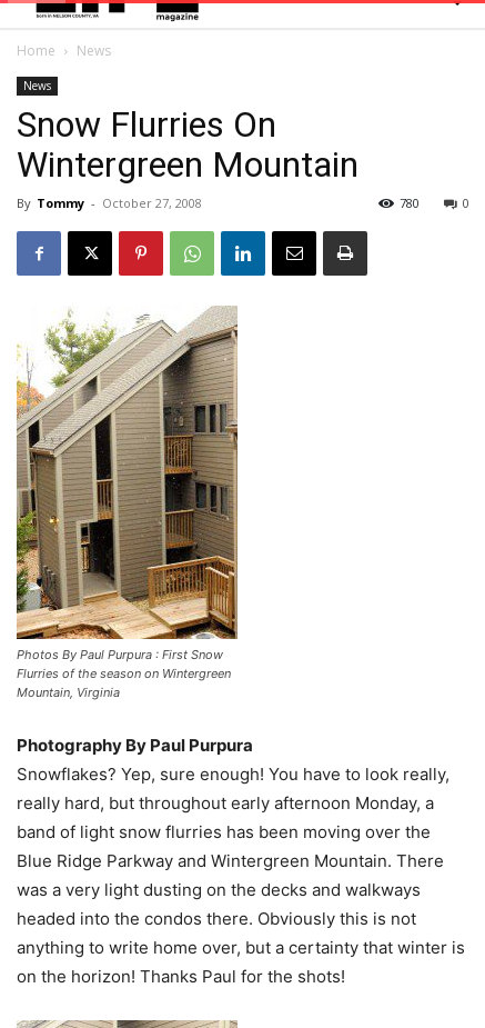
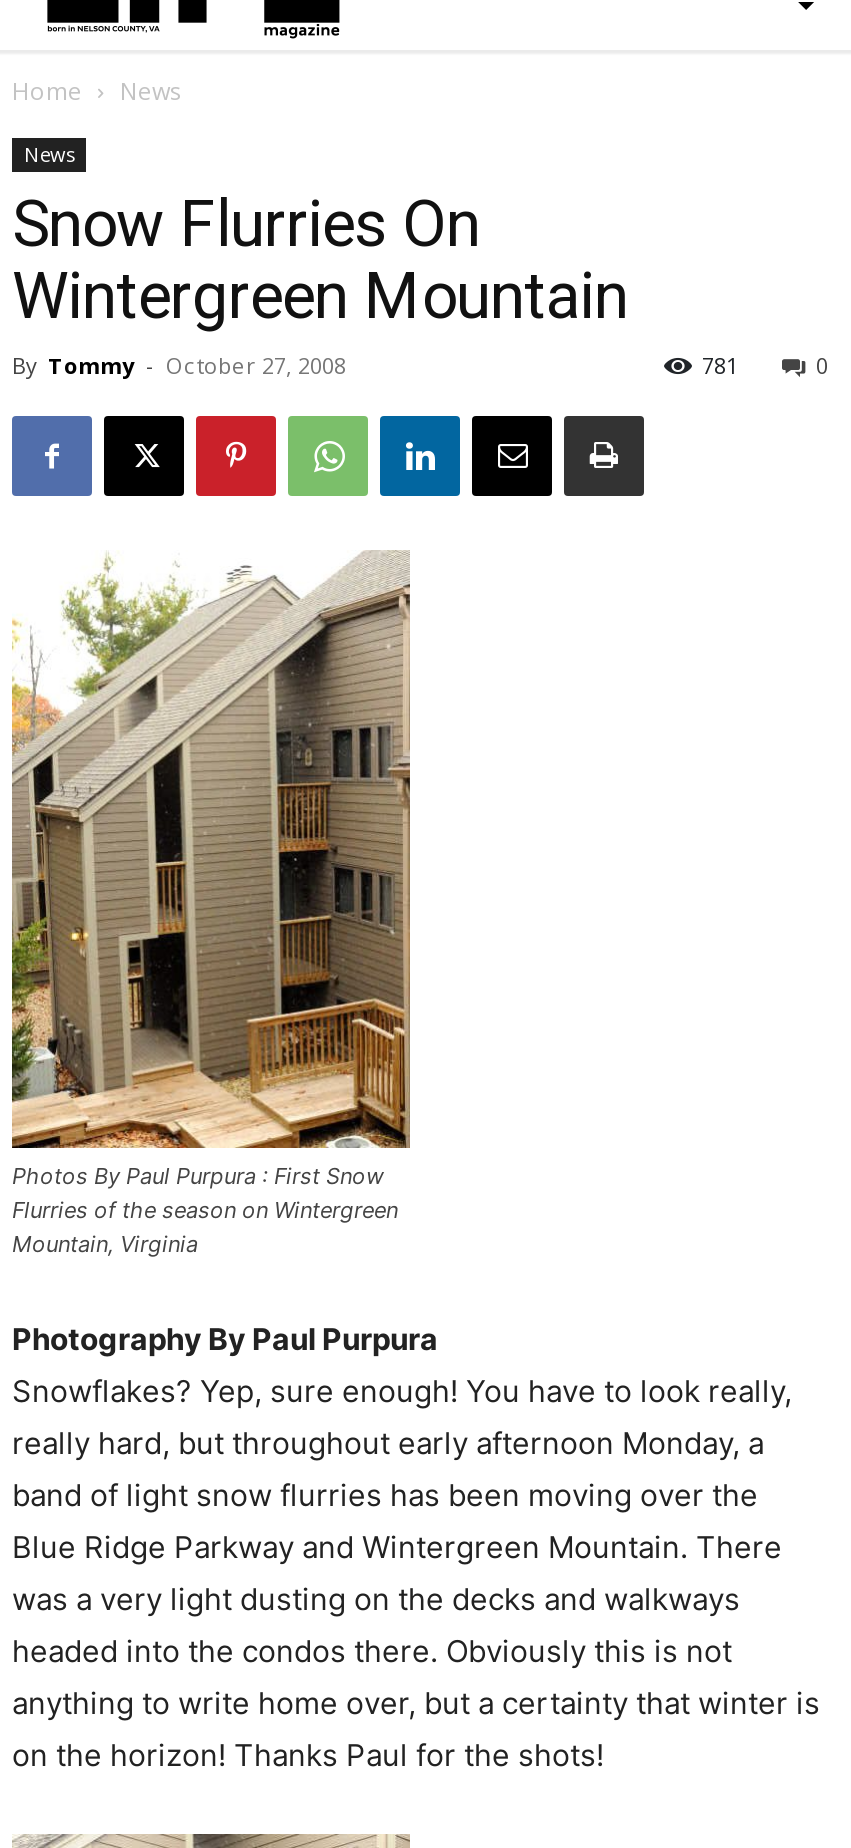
[400,195,420,211] 780 -> [702,350,738,380] 781

